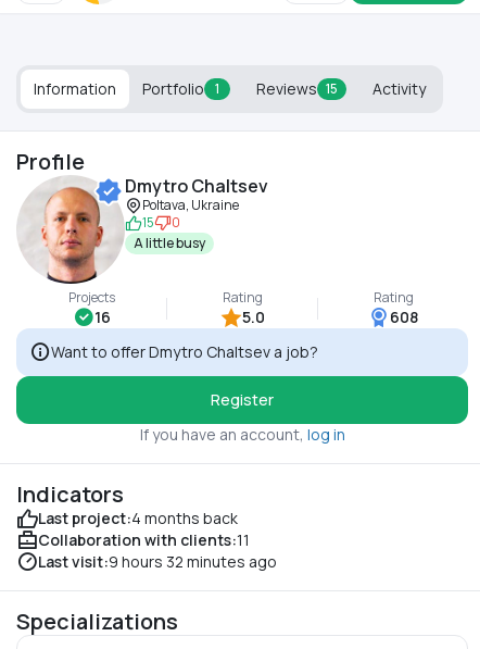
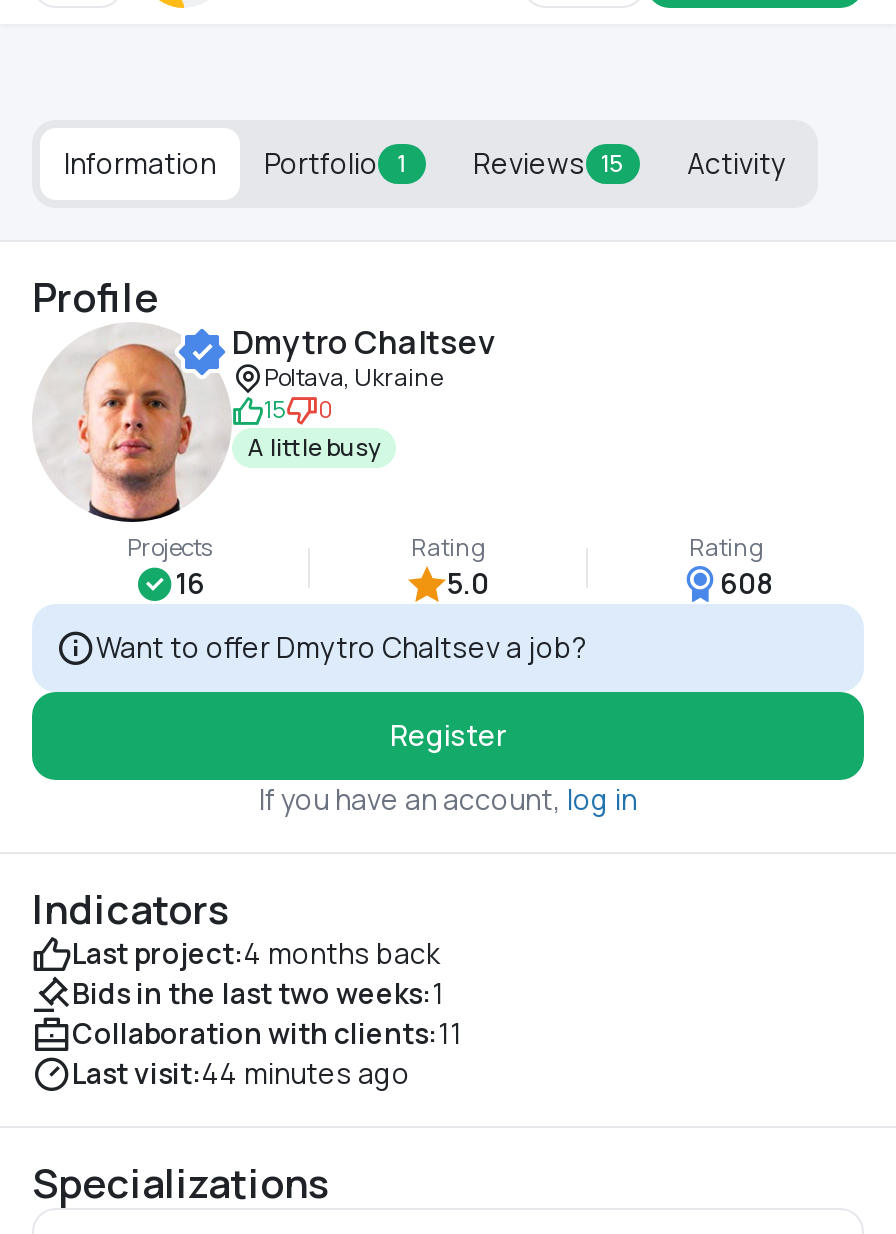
none -> [72,974,444,1012] Bids in the last two weeks:1
[38,551,277,572] Last visit:9 hours 32 minutes ago -> [72,1054,410,1092] Last visit:44 minutes ago

